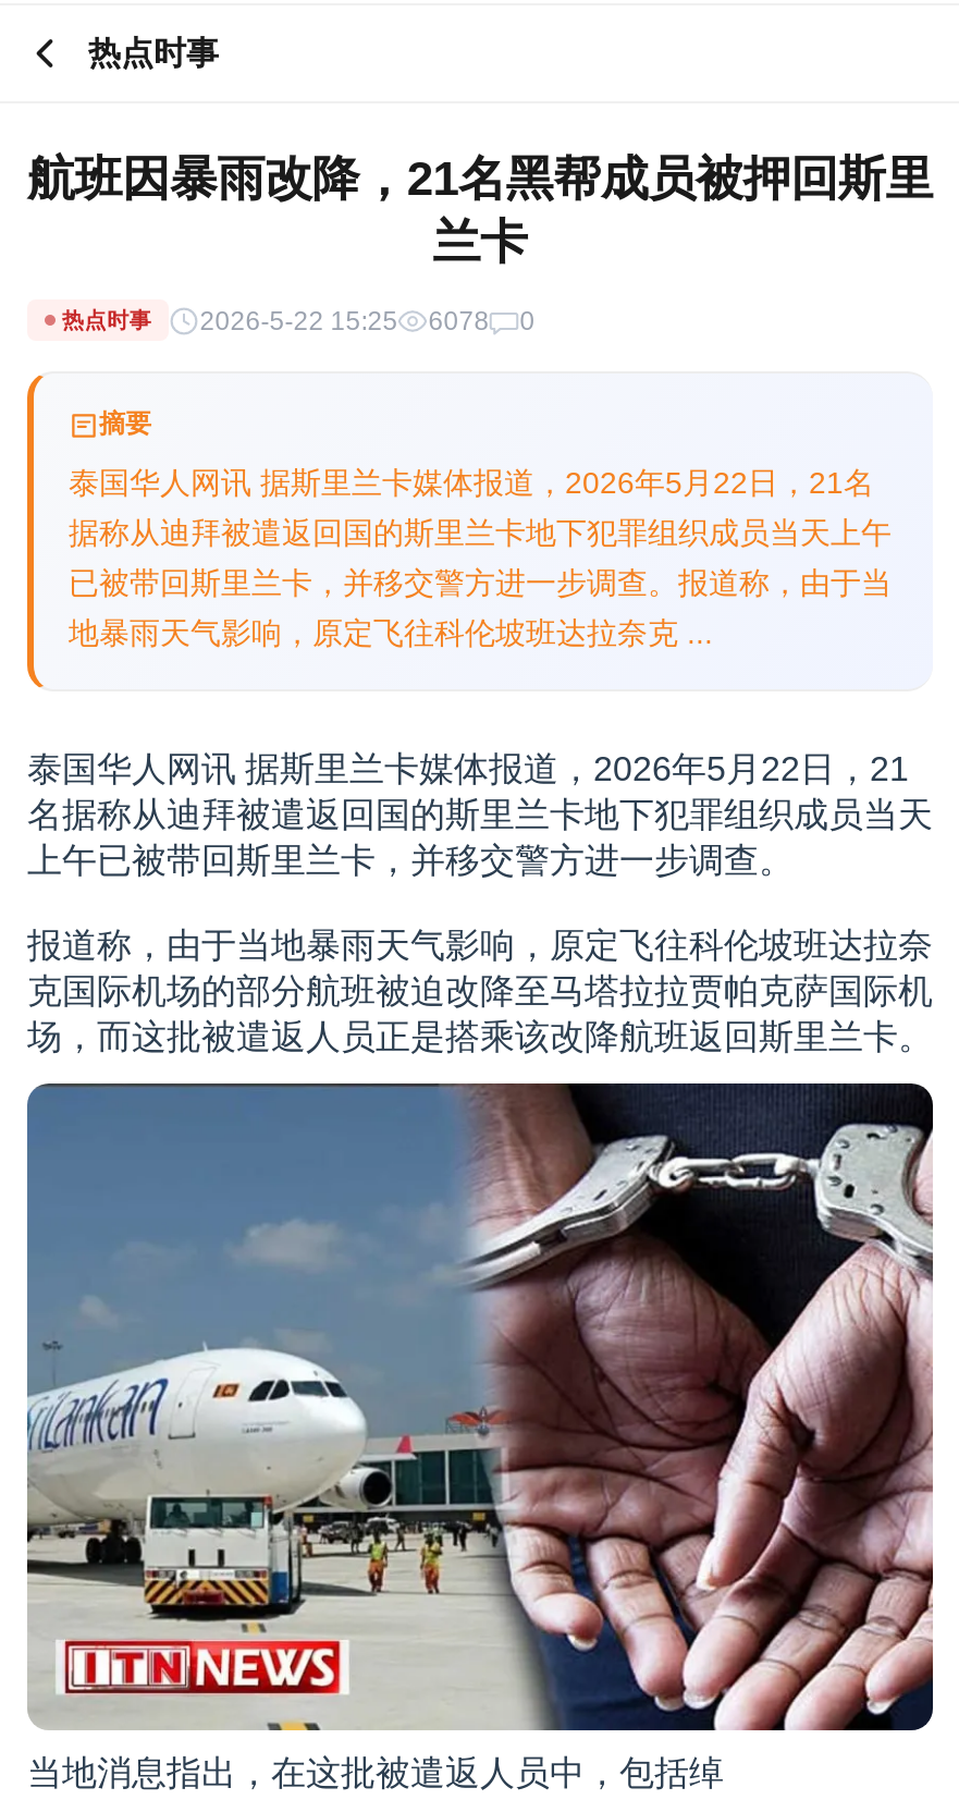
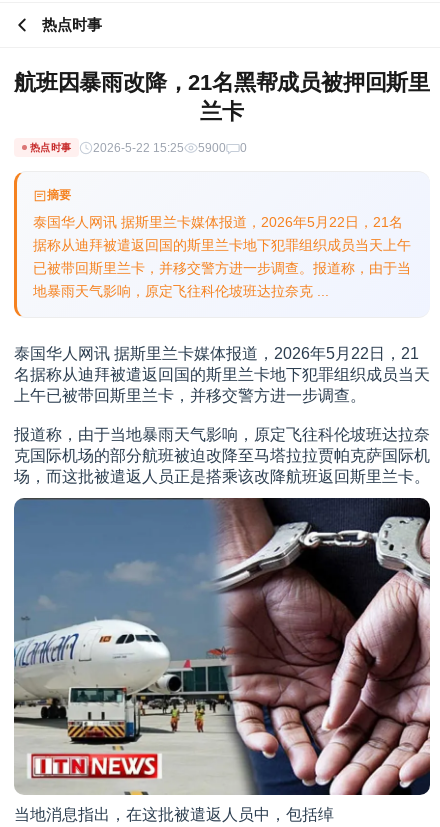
[62,305,535,335] 热点时事 2026-5-22 15:25 6078 0 -> [30,140,247,154] 热点时事 2026-5-22 15:25 5900 0

